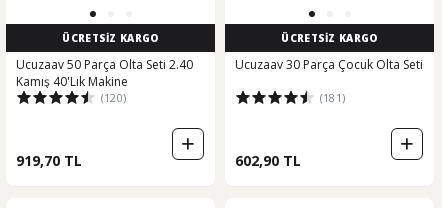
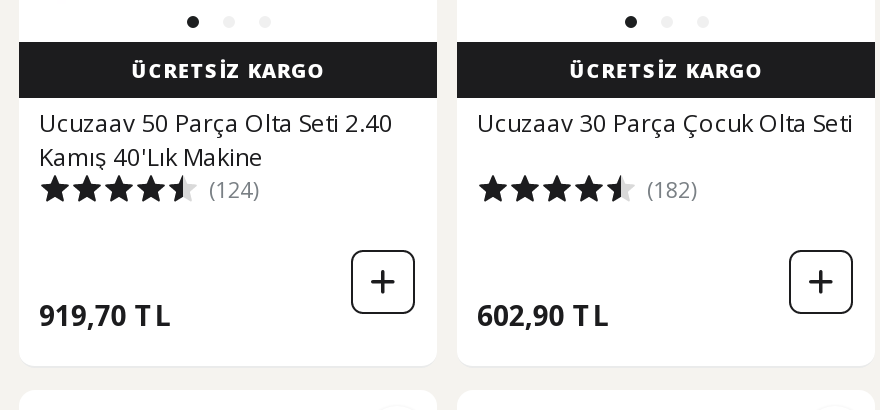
[101,89,126,104] (120) -> [209,173,259,203] (124)
[320,89,345,104] (181) -> [647,173,697,203] (182)

